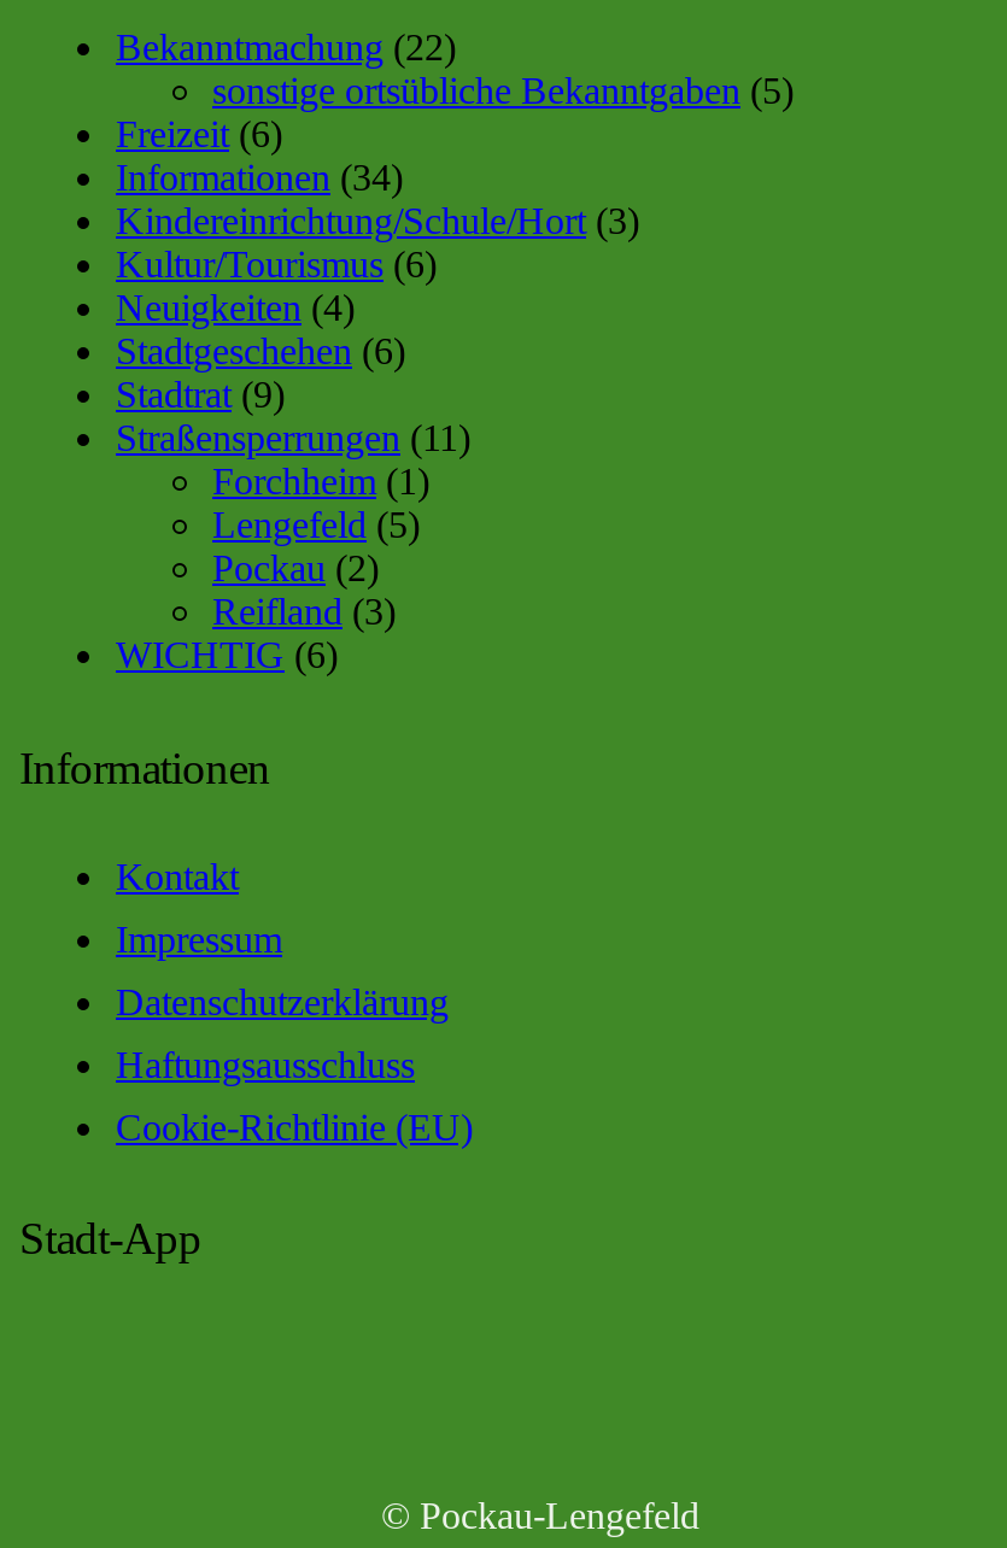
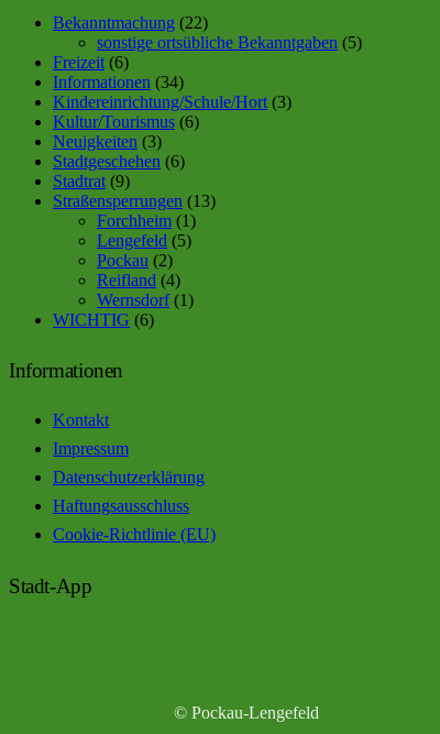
[116,287,355,328] Neuigkeiten (4) -> [53,132,162,151] Neuigkeiten (3)
[116,417,470,458] Straßensperrungen (11) -> [53,191,216,210] Straßensperrungen (13)
[212,591,396,632] Reifland(3) -> [97,271,194,309] Reifland (4) | Wernsdorf (1)

